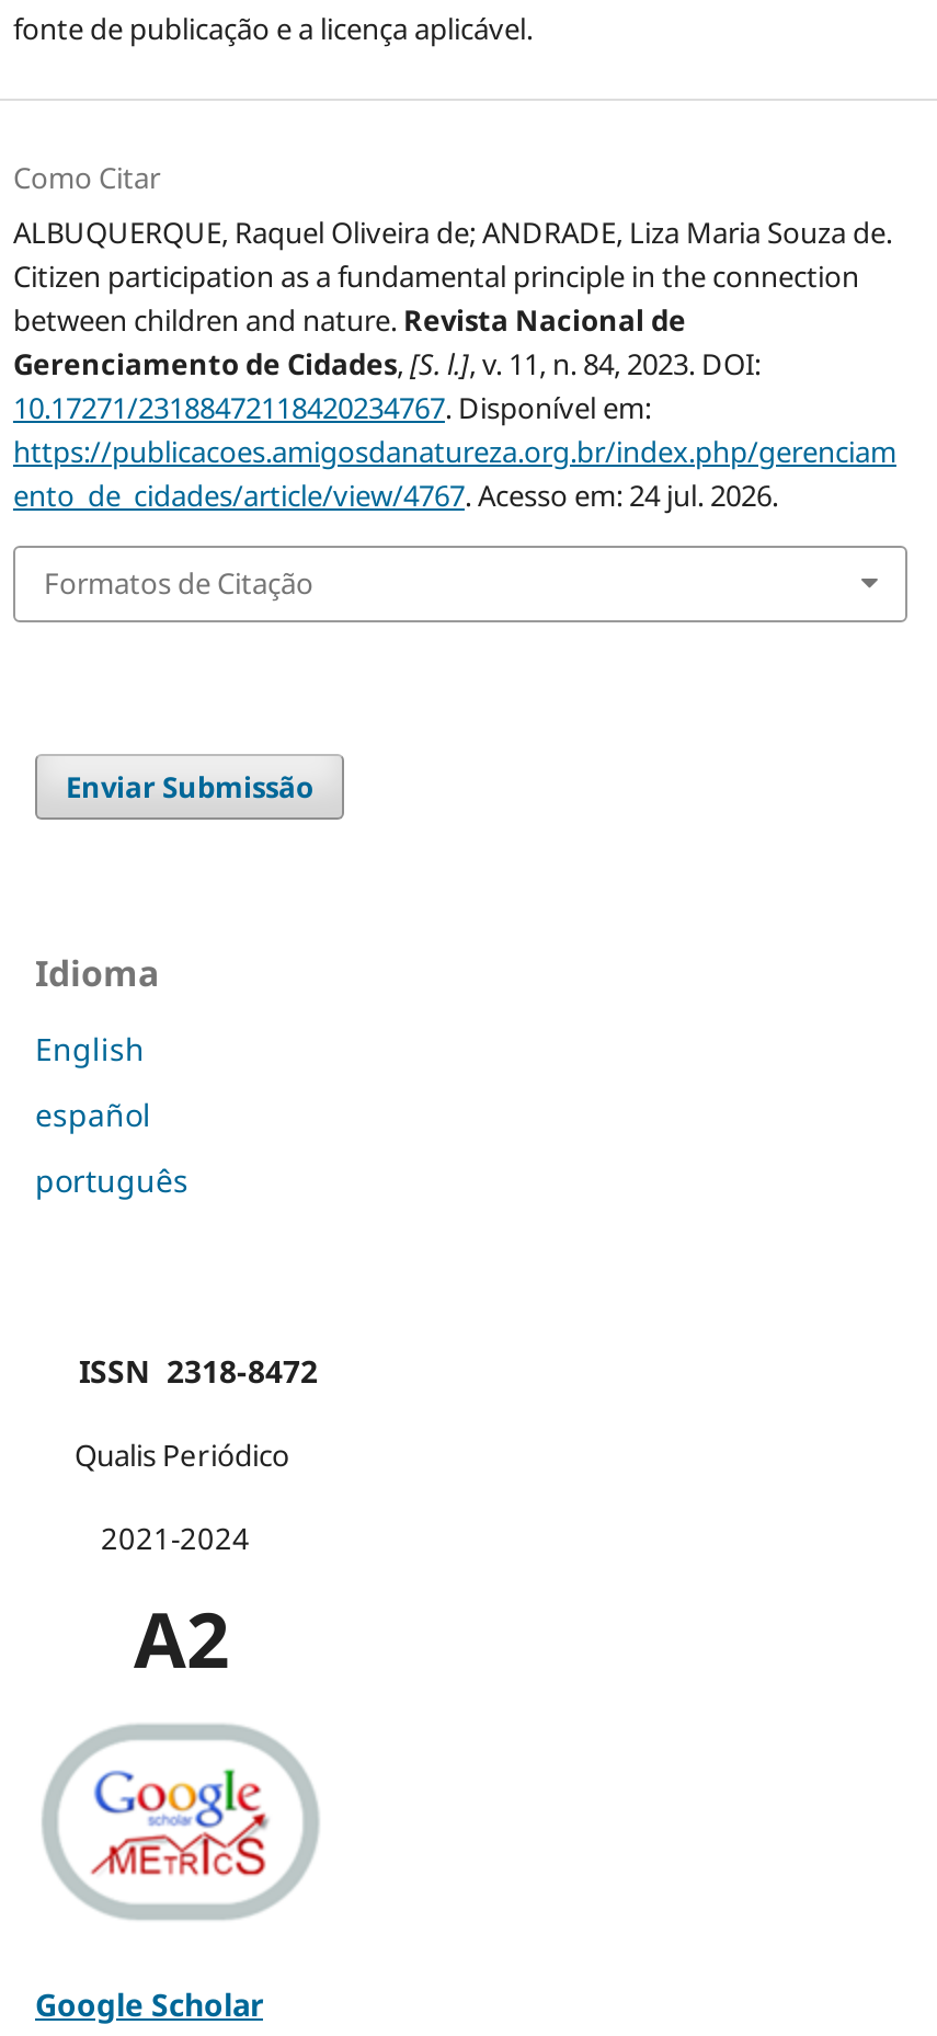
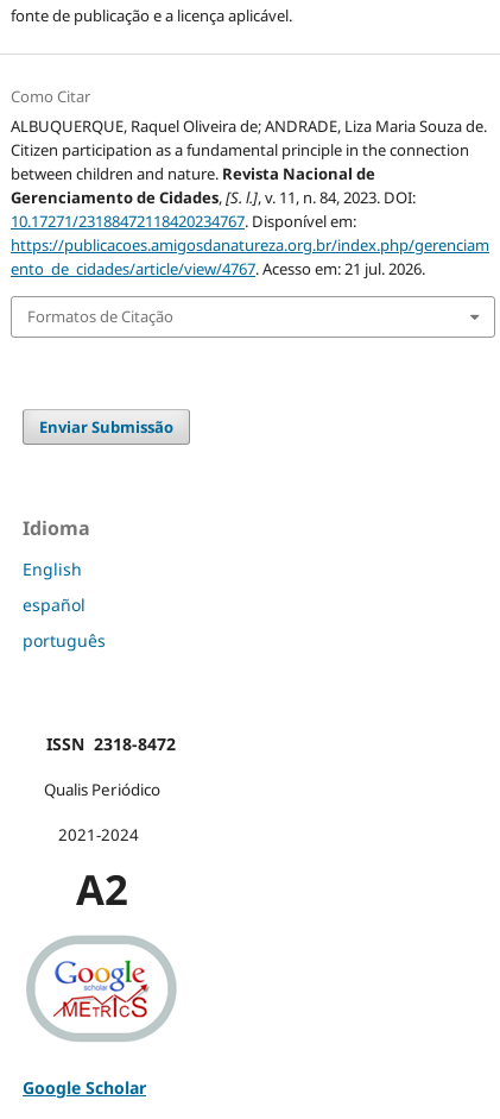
[13,476,778,515] ento_de_cidades/article/view/4767. Acesso em: 24 jul. 2026. -> [11,258,425,280] ento_de_cidades/article/view/4767. Acesso em: 21 jul. 2026.

